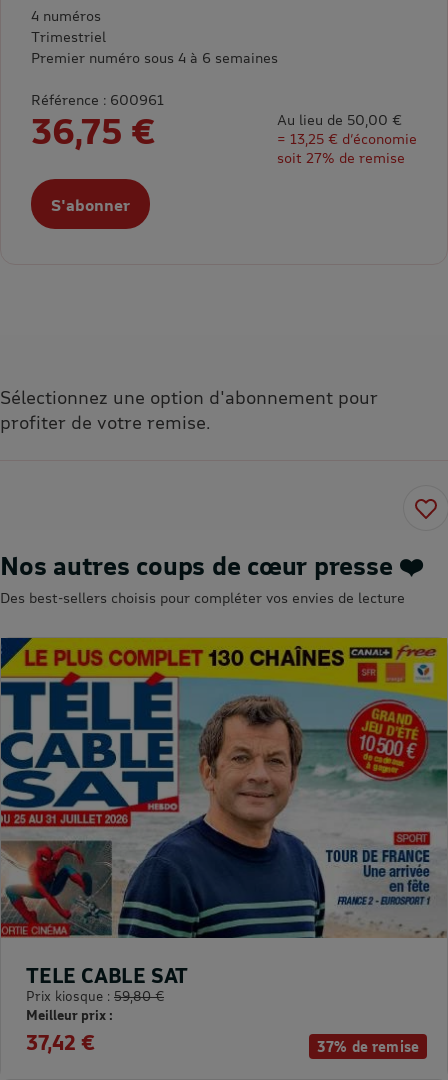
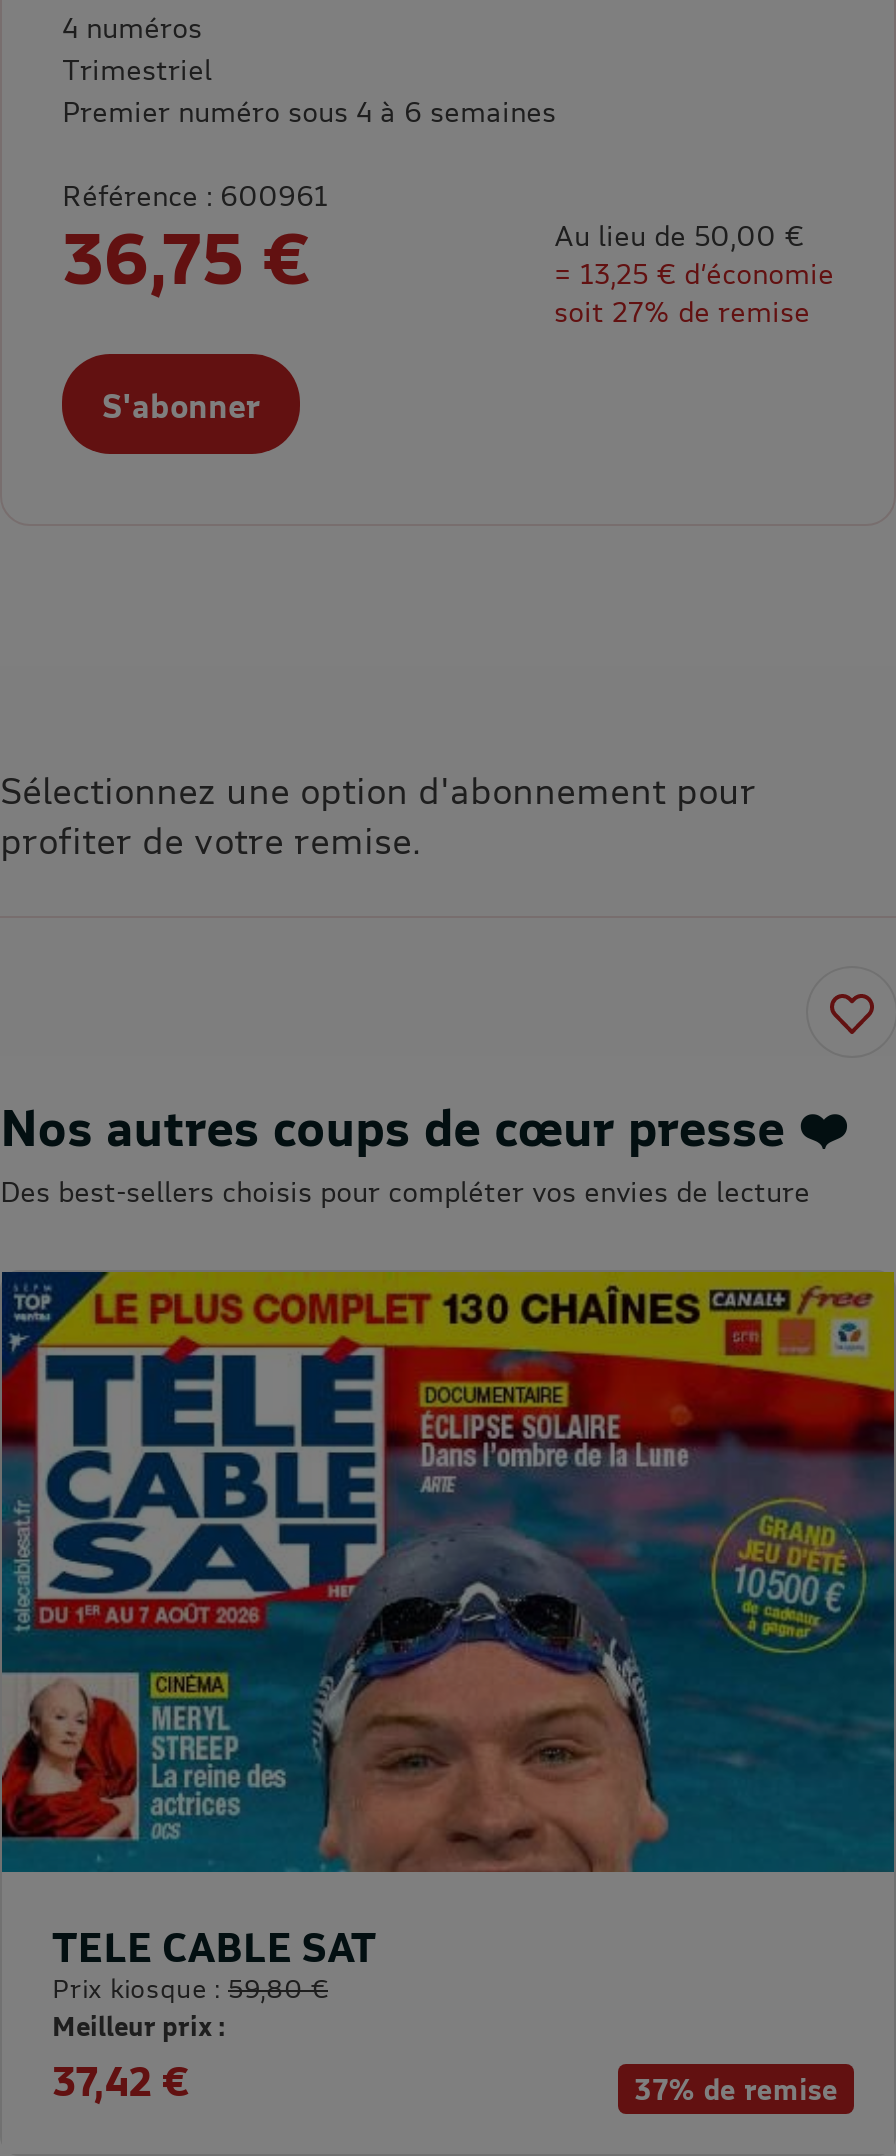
[3,637,445,939] [image] -> [6,1270,890,1874] [image]

